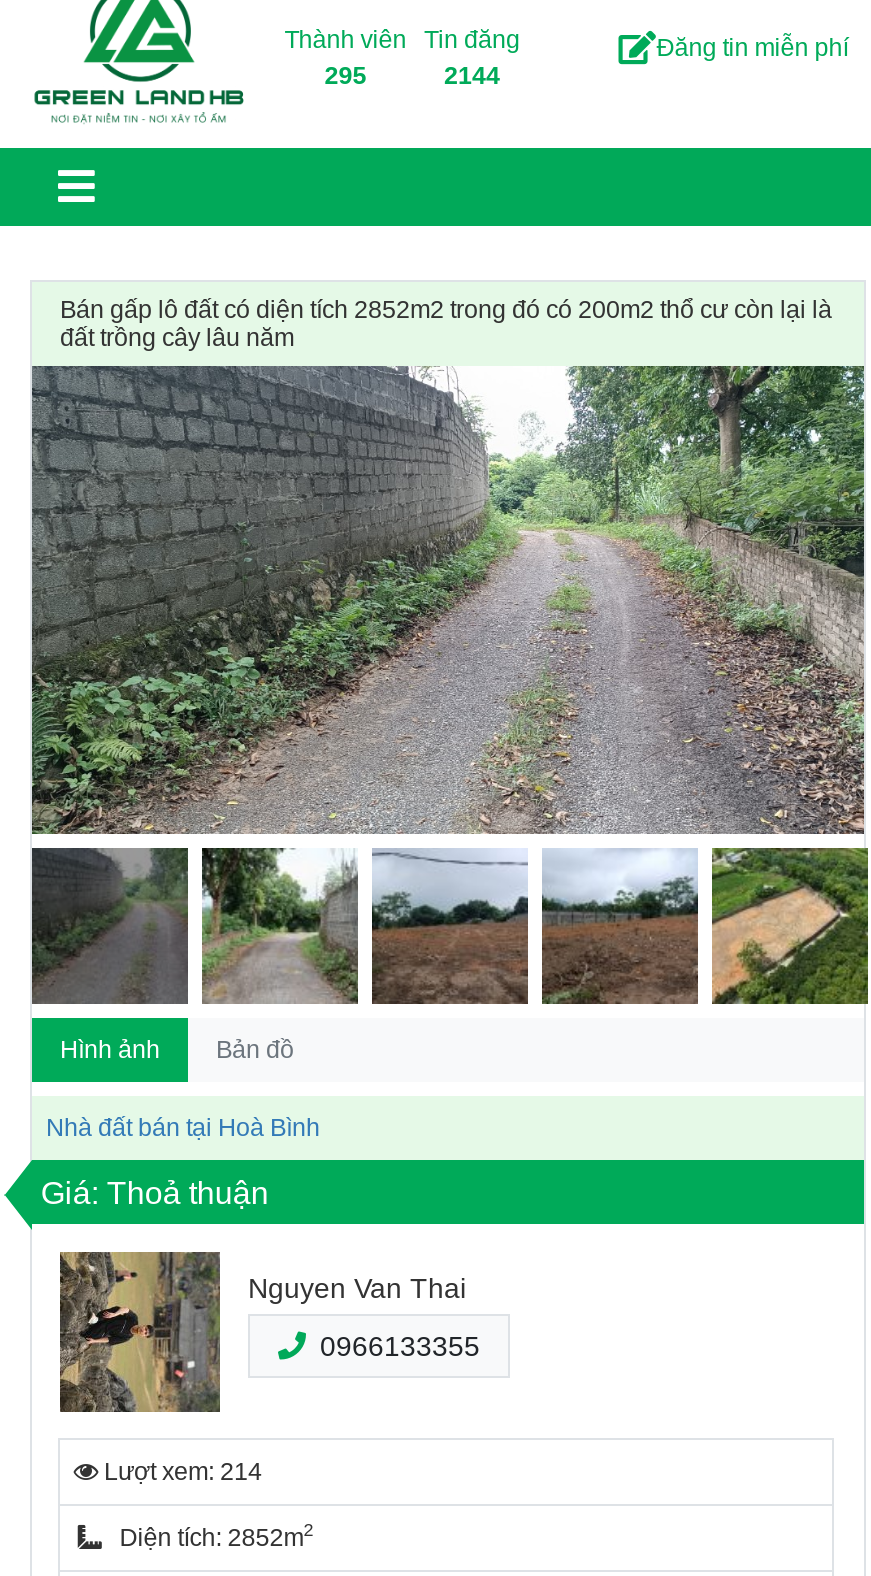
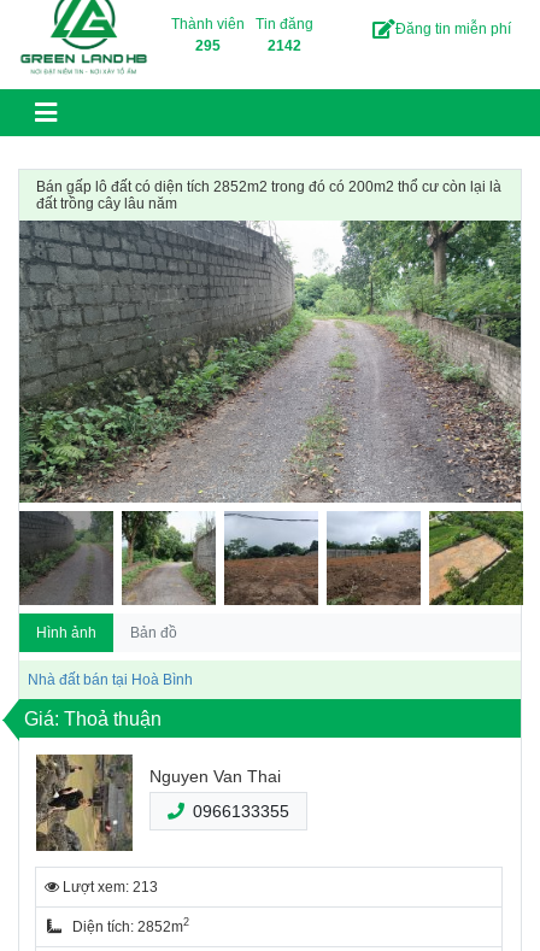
[444,62,500,90] 2144 -> [268,37,301,54] 2142
[98,1458,262,1486] Lượt xem: 214 -> [59,879,158,895] Lượt xem: 213

